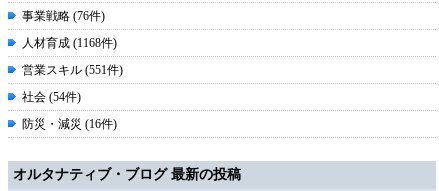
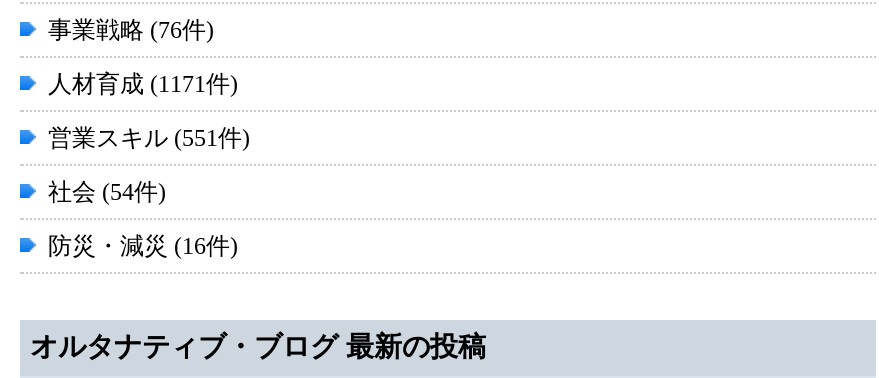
[22,36,117,50] 人材育成 (1168件) -> [48,69,238,97] 人材育成 (1171件)

